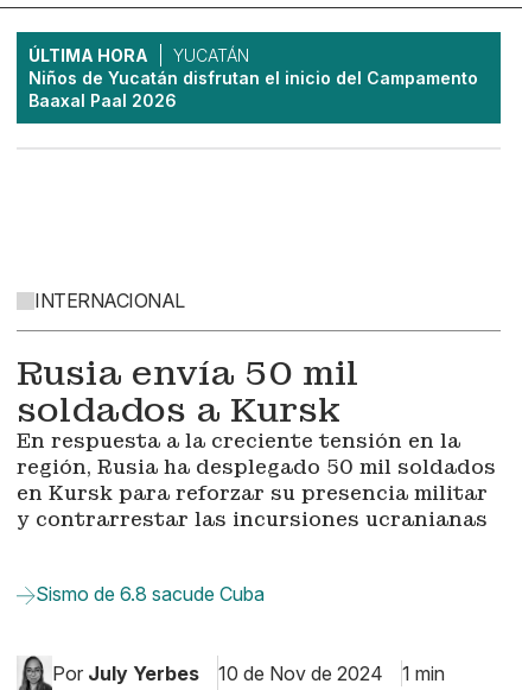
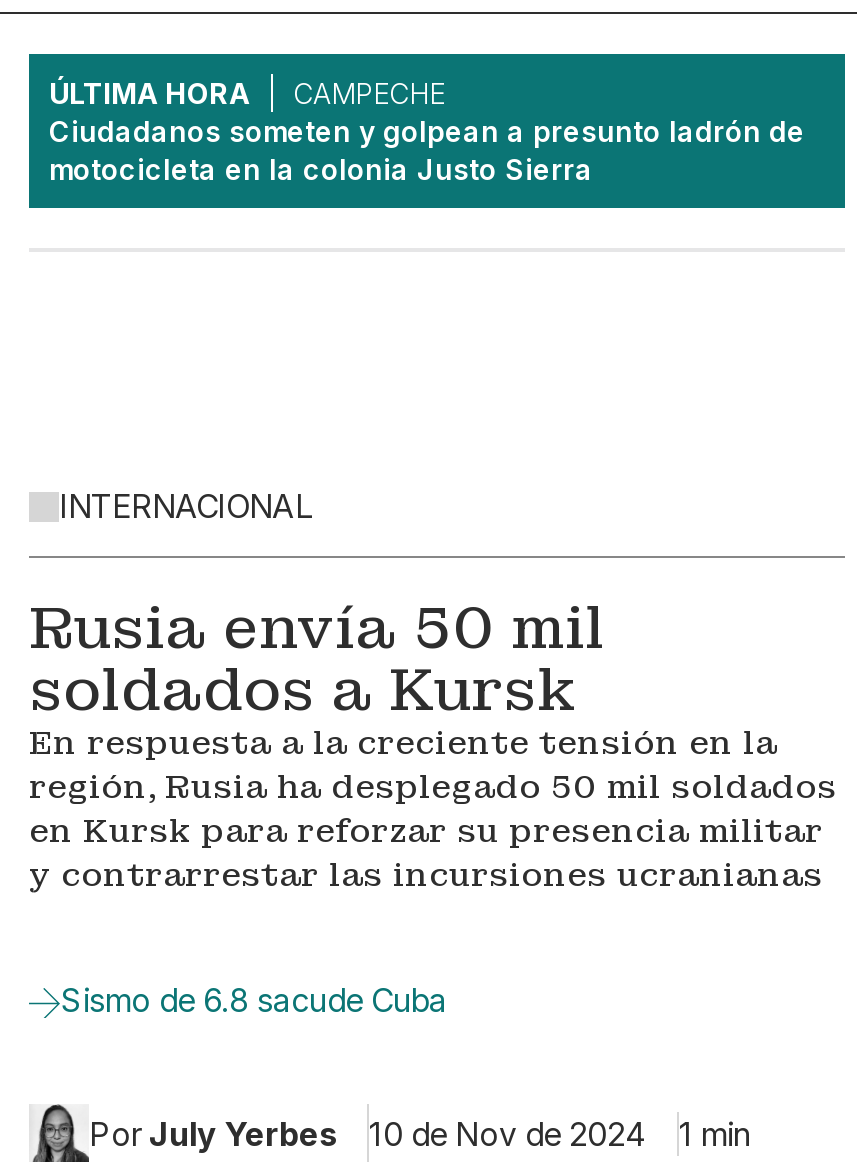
[28,45,478,110] YUCATÁN | Niños de Yucatán disfrutan el inicio del Campamento | Baaxal Paal 2026 -> [49,76,805,186] CAMPECHE | Ciudadanos someten y golpean a presunto ladrón de | motocicleta en la colonia Justo Sierra

